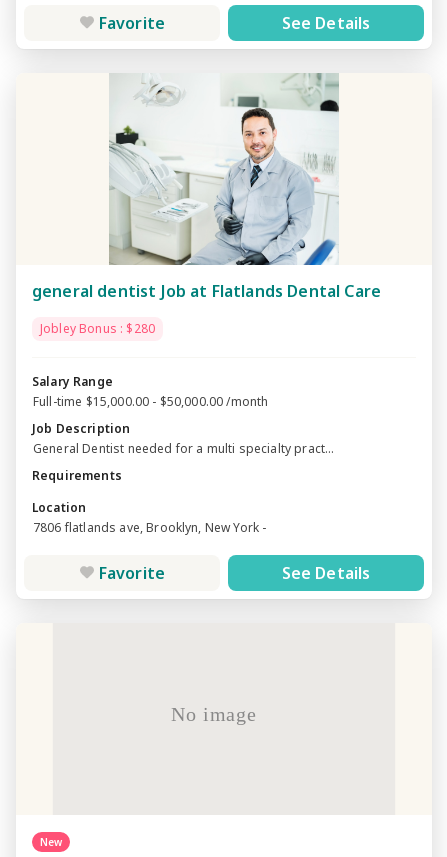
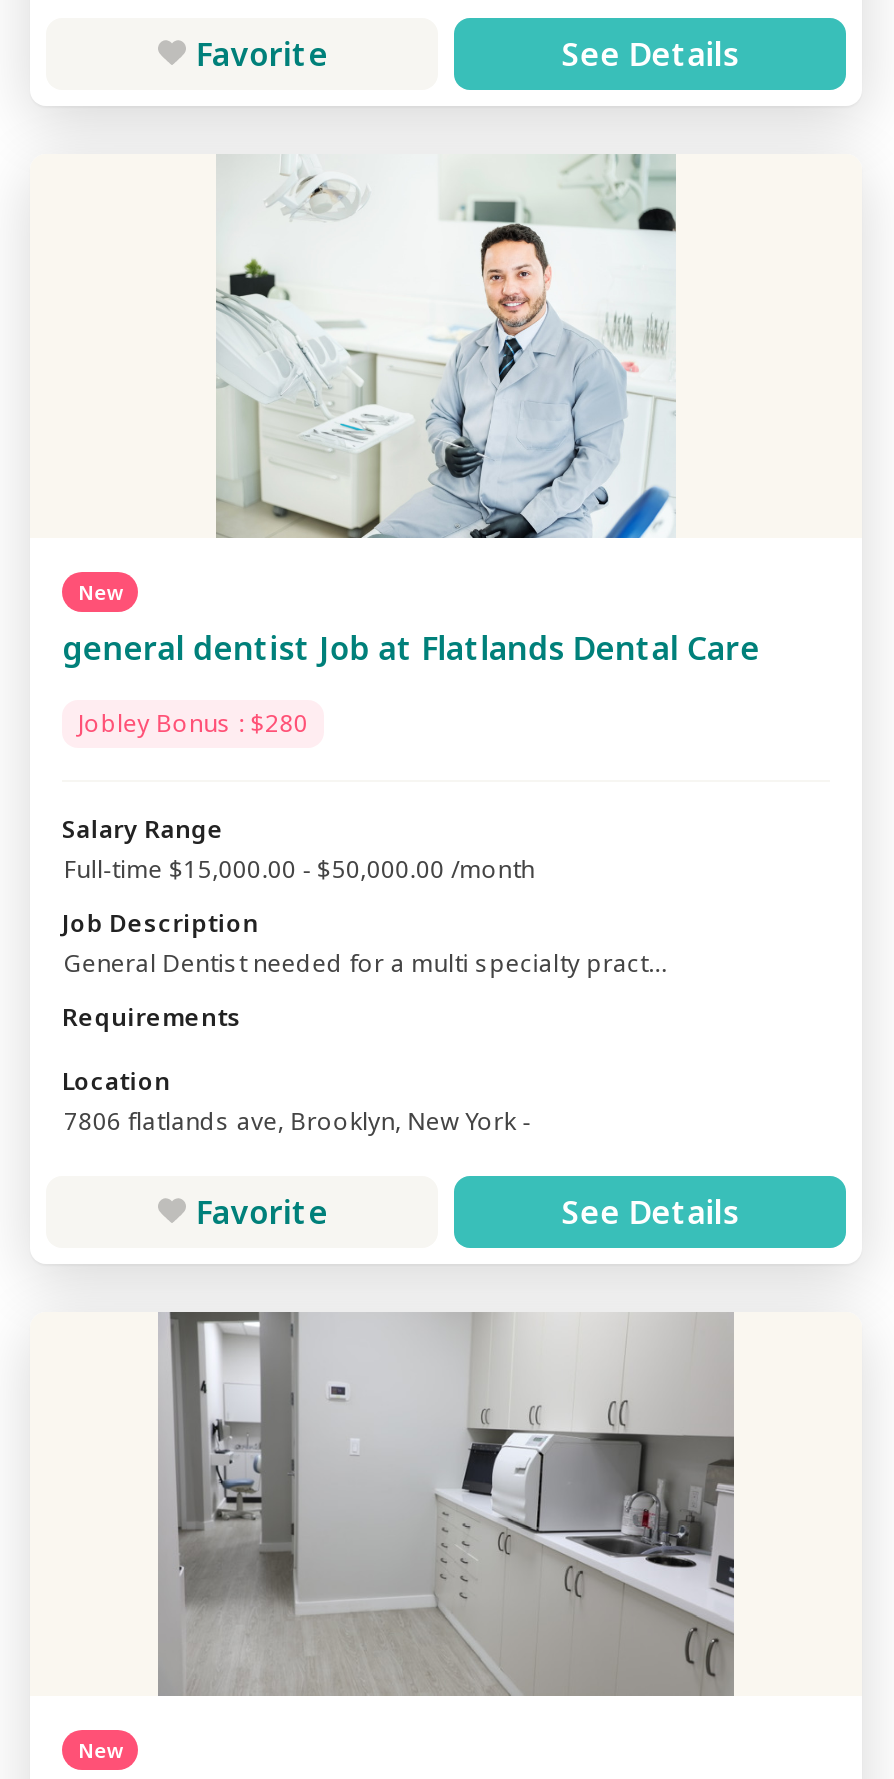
none -> [78,578,123,606] New
none -> [158,1310,736,1696] [image]
[171,704,256,725] No image -> none

